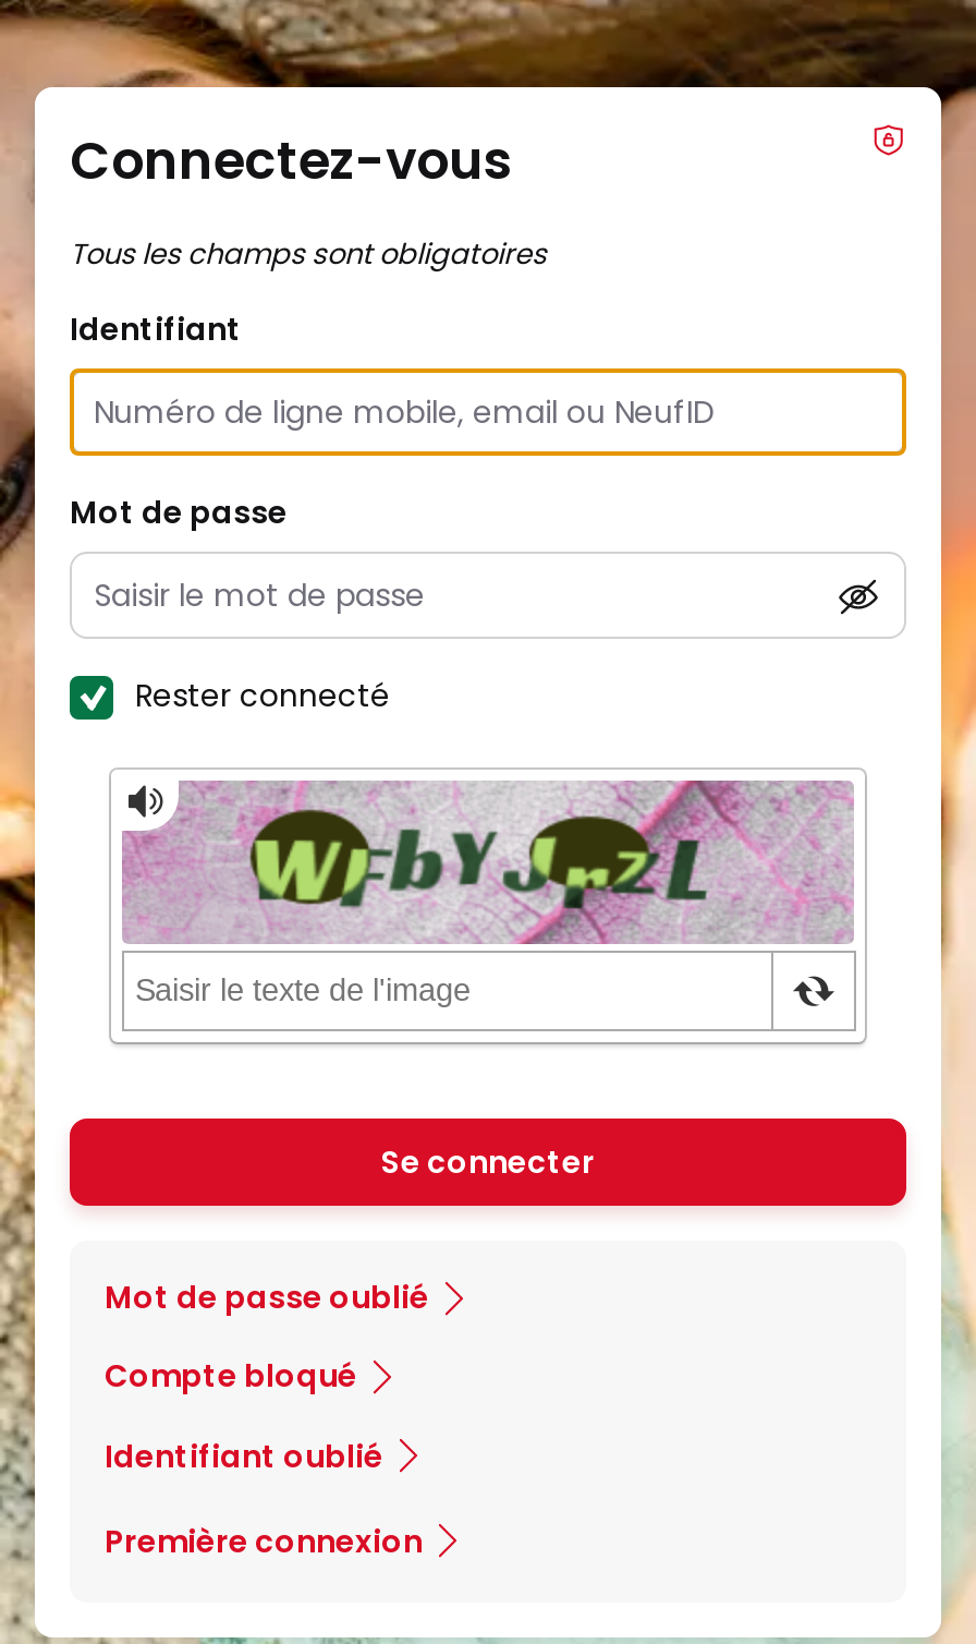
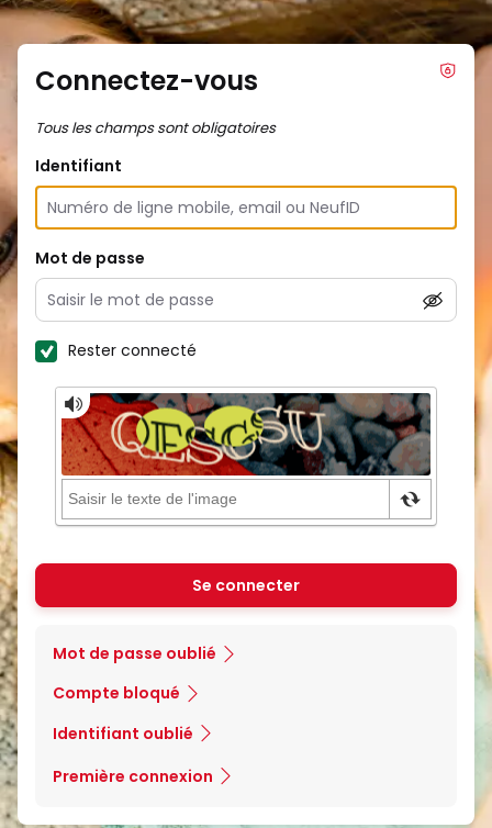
[124,781,852,946] [image] -> [62,392,432,477] [image]

